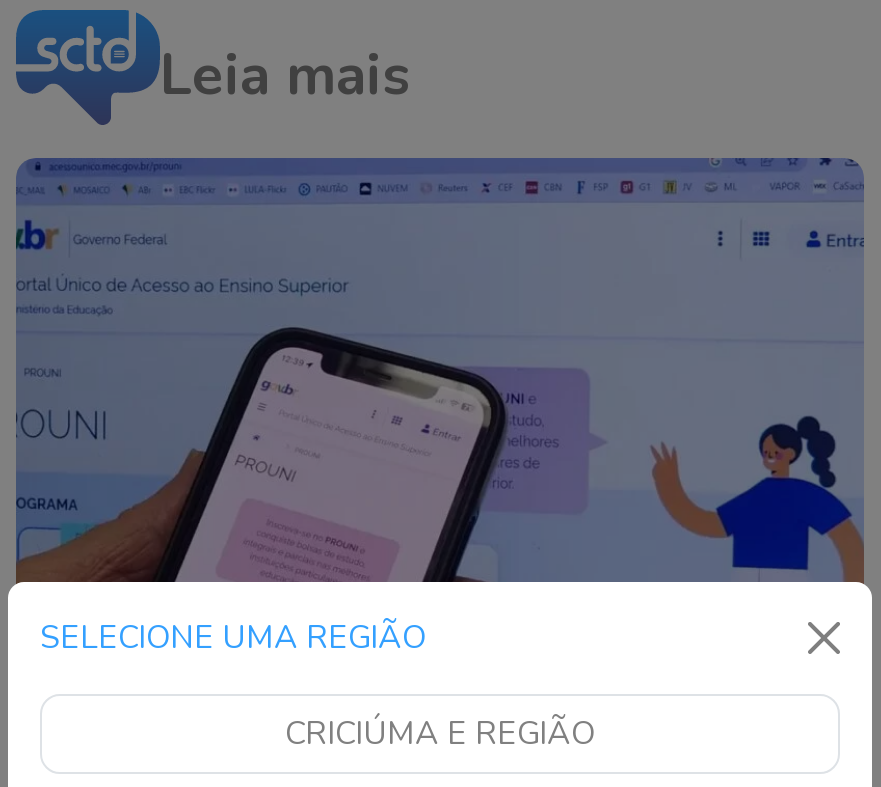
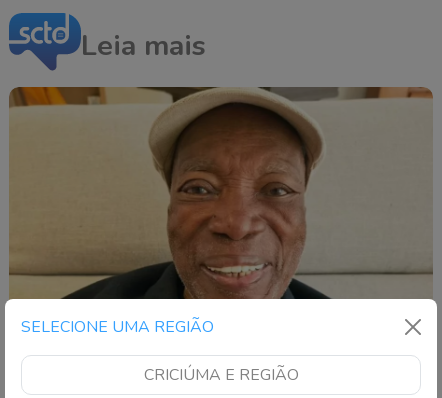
[14,158,864,584] [image] -> [9,86,433,300] [image]

